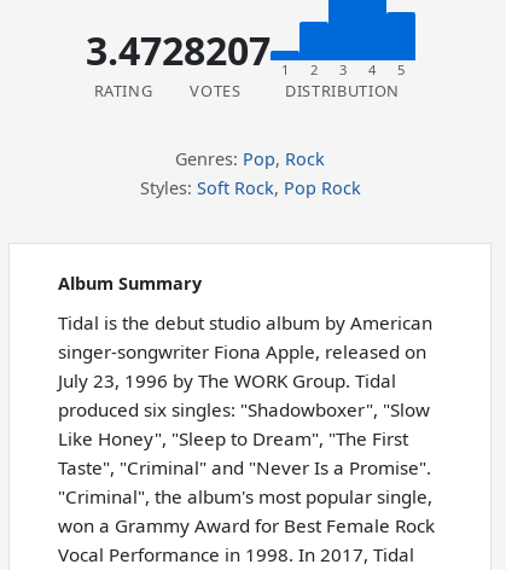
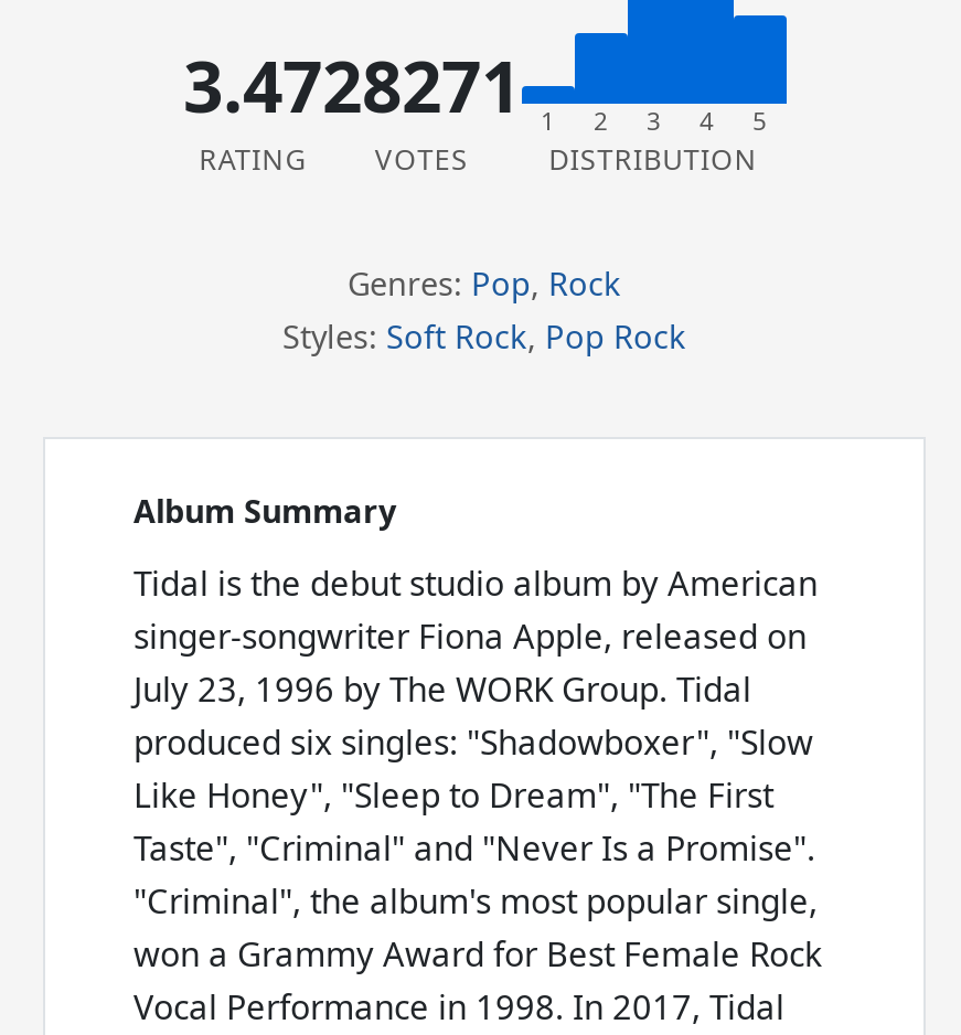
[161,24,270,76] 28207 -> [322,38,521,132] 28271

